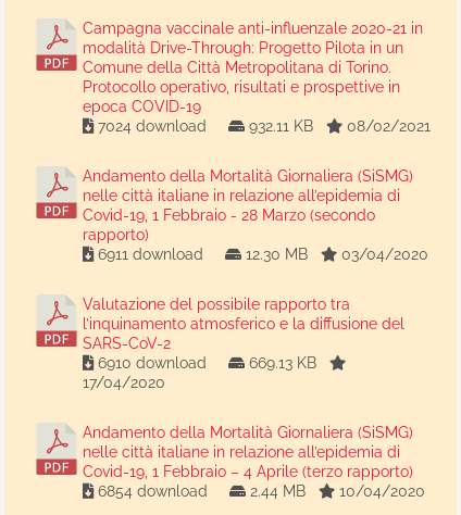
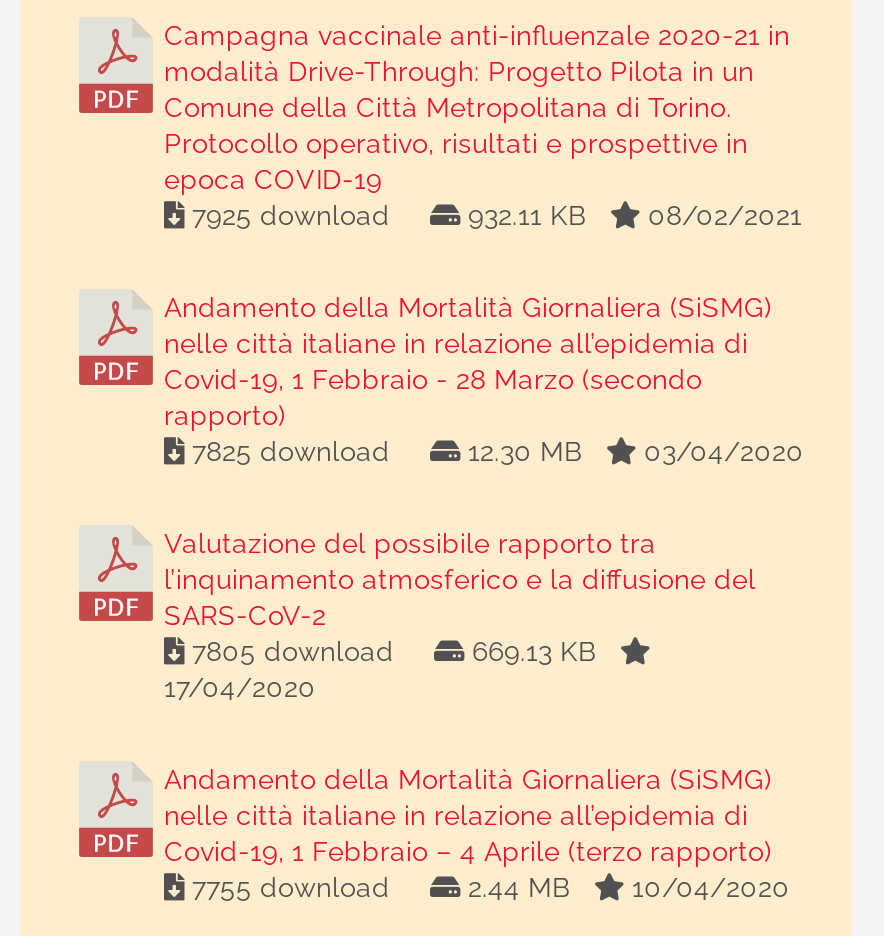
[94,118,207,135] 7024 download -> [184,200,390,232] 7925 download
[94,246,203,263] 6911 download -> [184,436,390,468] 7825 download
[94,355,207,372] 6910 download -> [184,636,394,668] 7805 download
[94,483,208,500] 6854 download -> [184,872,390,904] 7755 download

